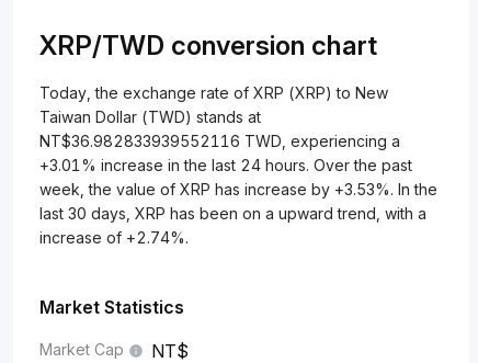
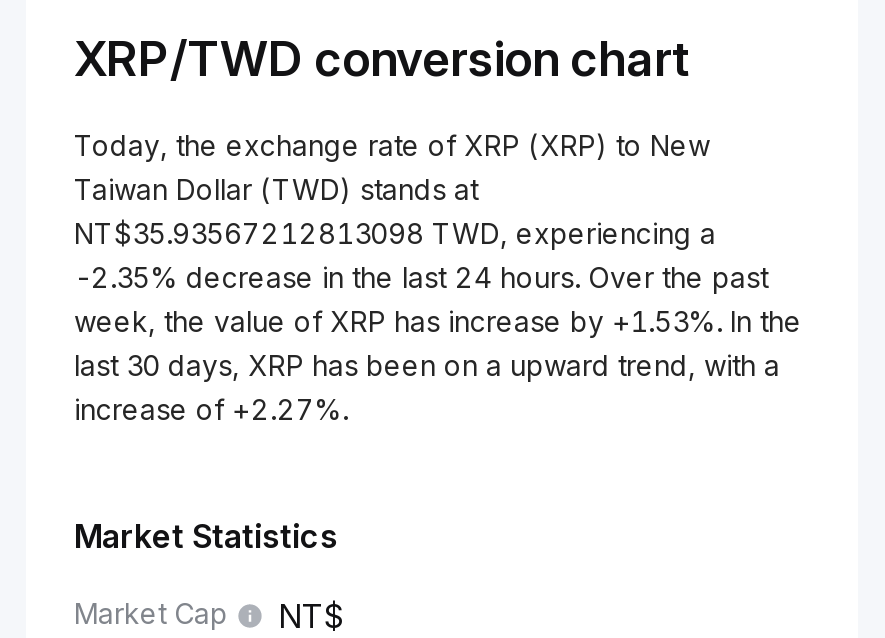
[39,132,400,150] NT$36.982833939552116 TWD, experiencing a -> [74,216,716,250] NT$35.93567212813098 TWD, experiencing a
[39,156,412,174] +3.01% increase in the last 24 hours. Over the past -> [74,260,768,294] -2.35% decrease in the last 24 hours. Over the past
[39,180,437,198] week, the value of XRP has increase by +3.53%. In the -> [74,304,802,338] week, the value of XRP has increase by +1.53%. In the
[39,228,189,247] increase of +2.74%. -> [74,392,348,426] increase of +2.27%.

